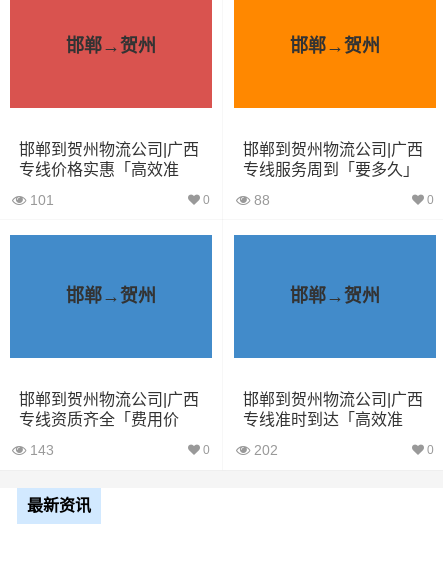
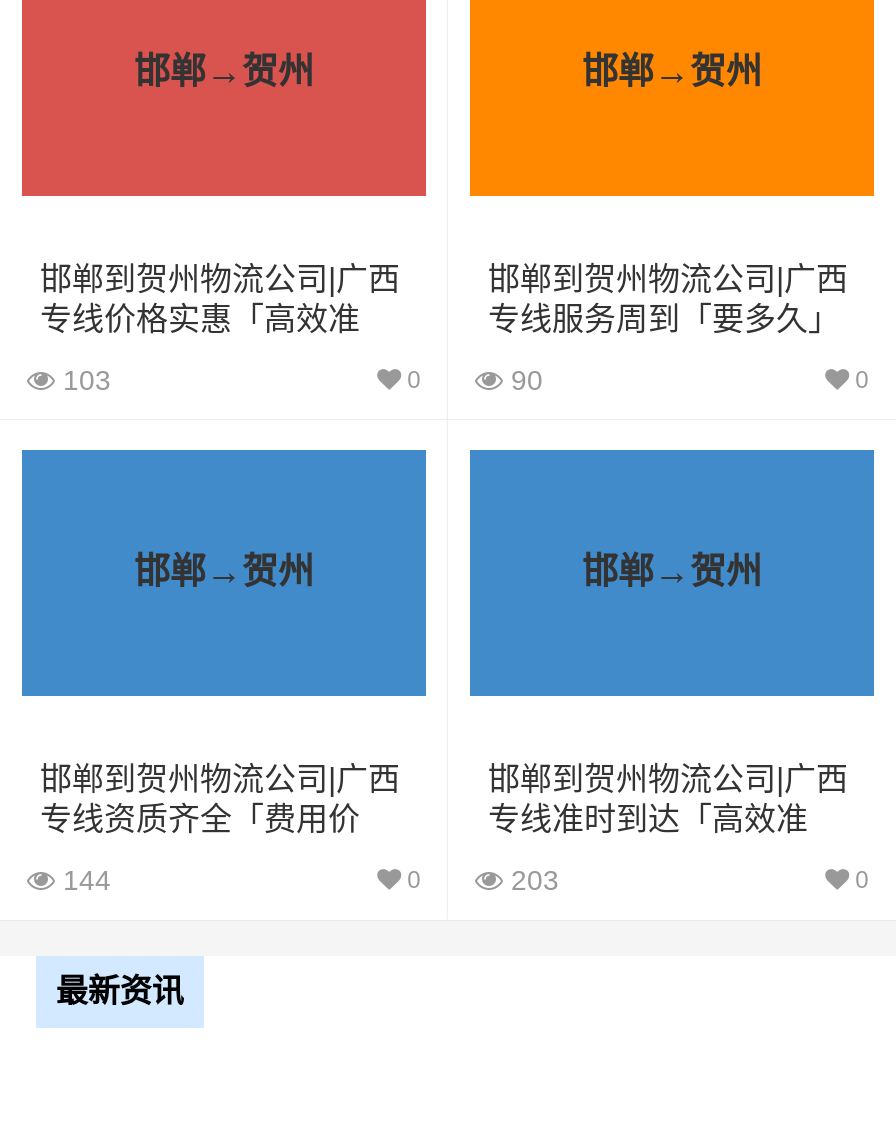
[26,192,54,208] 101 -> [55,364,111,396] 103
[250,192,270,208] 88 -> [503,364,543,396] 90
[26,442,54,458] 143 -> [55,864,111,896] 144
[250,442,278,458] 202 -> [503,864,559,896] 203

